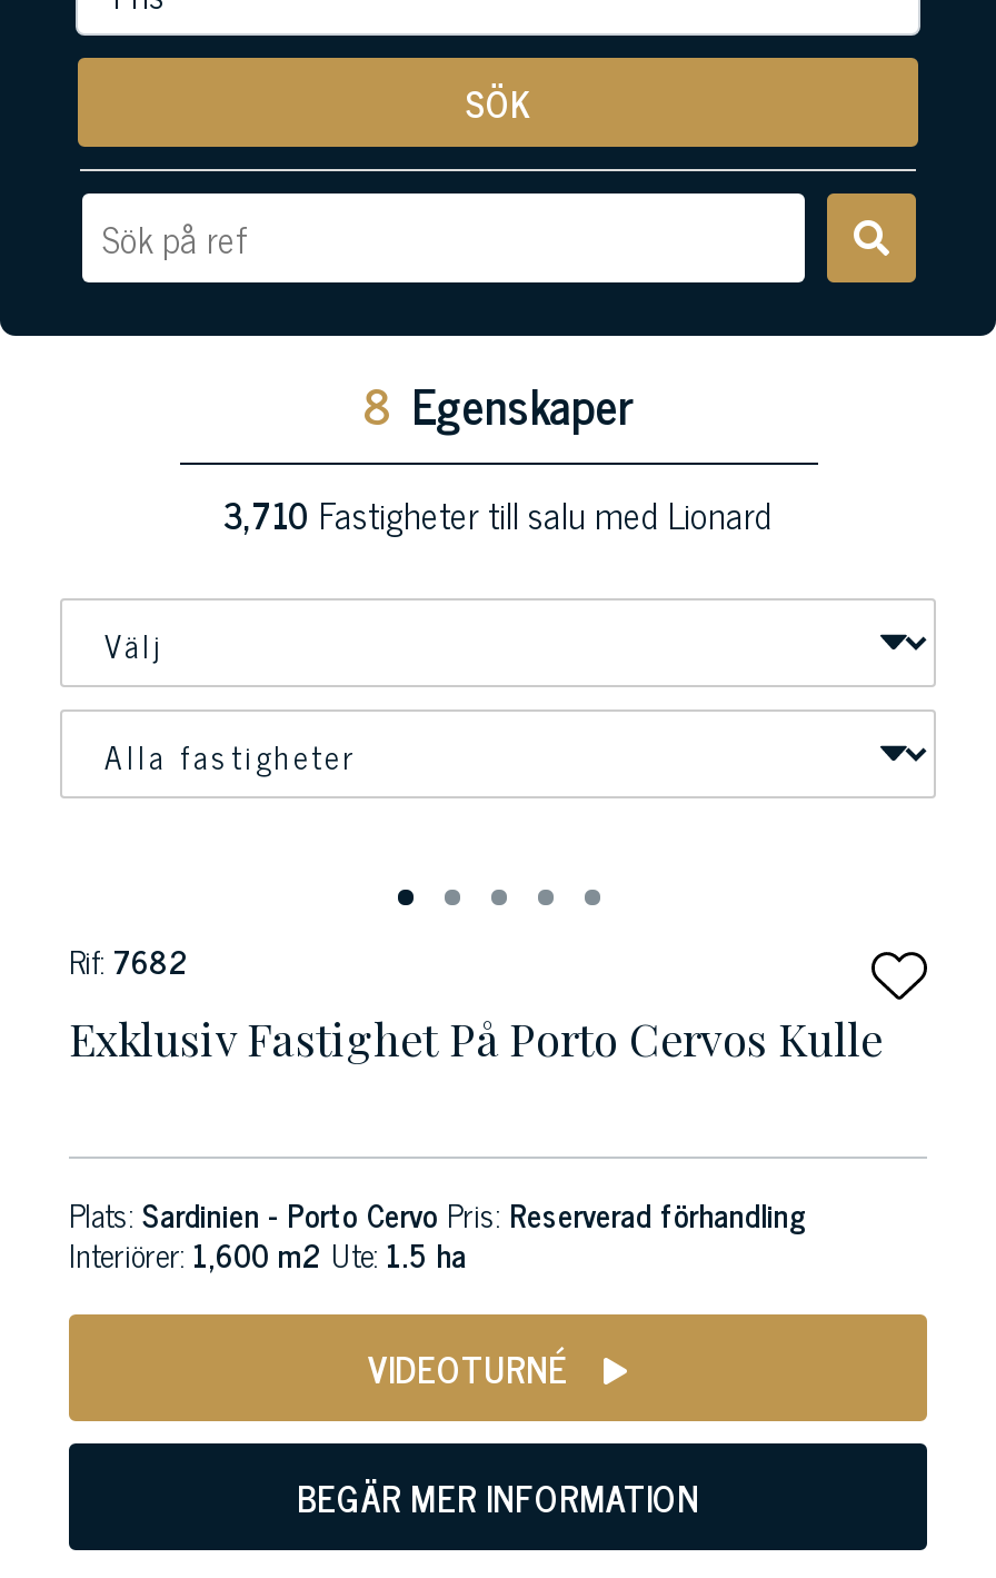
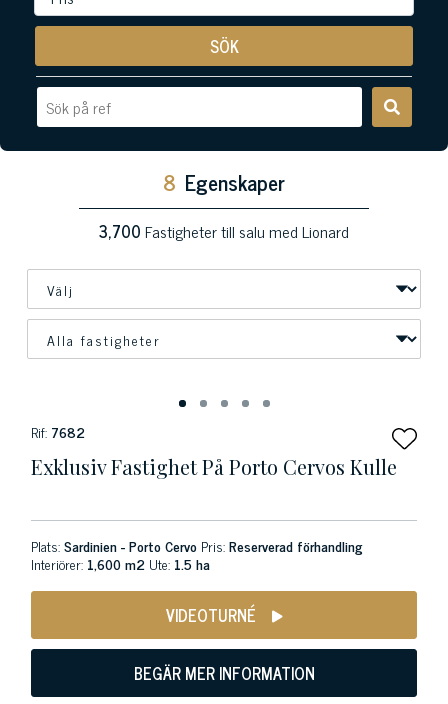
[223,485,773,543] 3,710 Fastigheter till salu med Lionard -> [99,218,349,244] 3,700 Fastigheter till salu med Lionard

